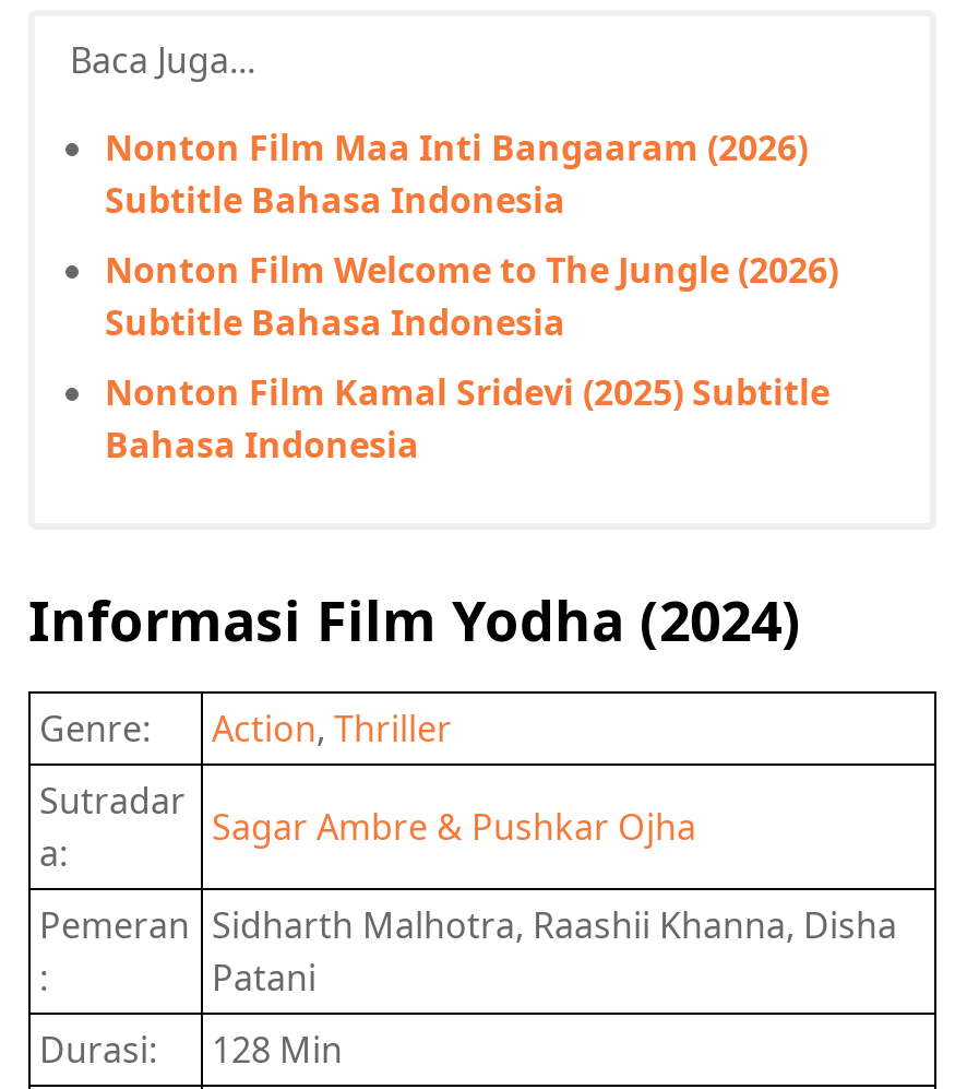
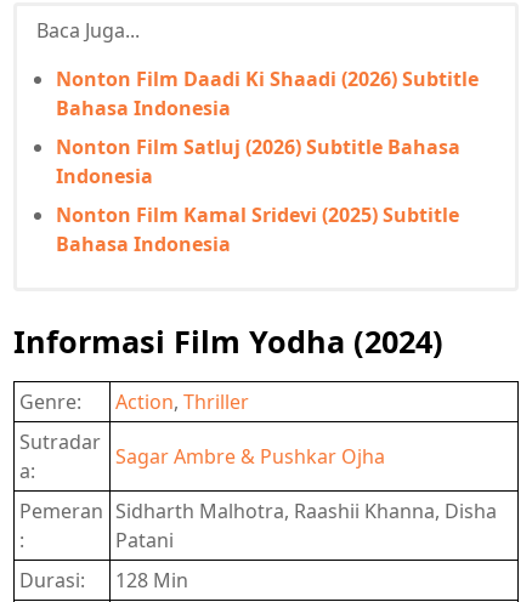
[105,123,808,224] Nonton Film Maa Inti Bangaaram (2026) | Subtitle Bahasa Indonesia -> [56,66,479,121] Nonton Film Daadi Ki Shaadi (2026) Subtitle | Bahasa Indonesia
[105,246,838,346] Nonton Film Welcome to The Jungle (2026) | Subtitle Bahasa Indonesia -> [56,134,460,189] Nonton Film Satluj (2026) Subtitle Bahasa | Indonesia

